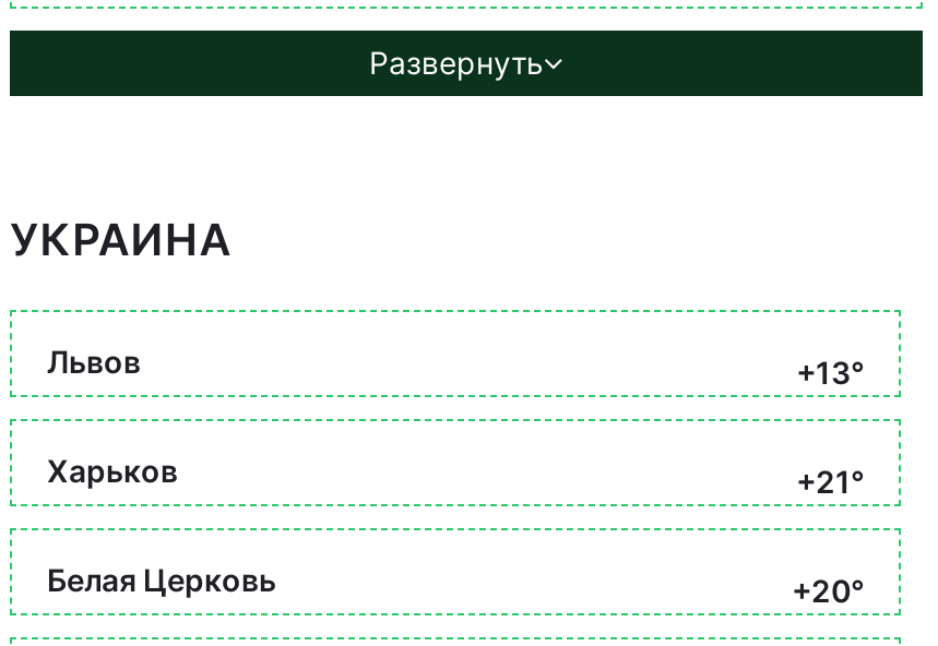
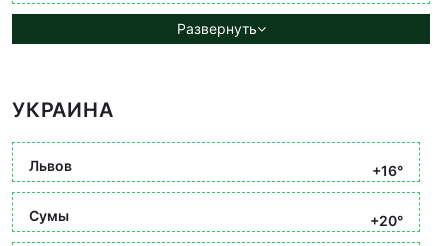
[47,354,864,597] +13° | Харьков | +21° | Белая Церковь -> [29,162,403,223] +16° | Сумы

